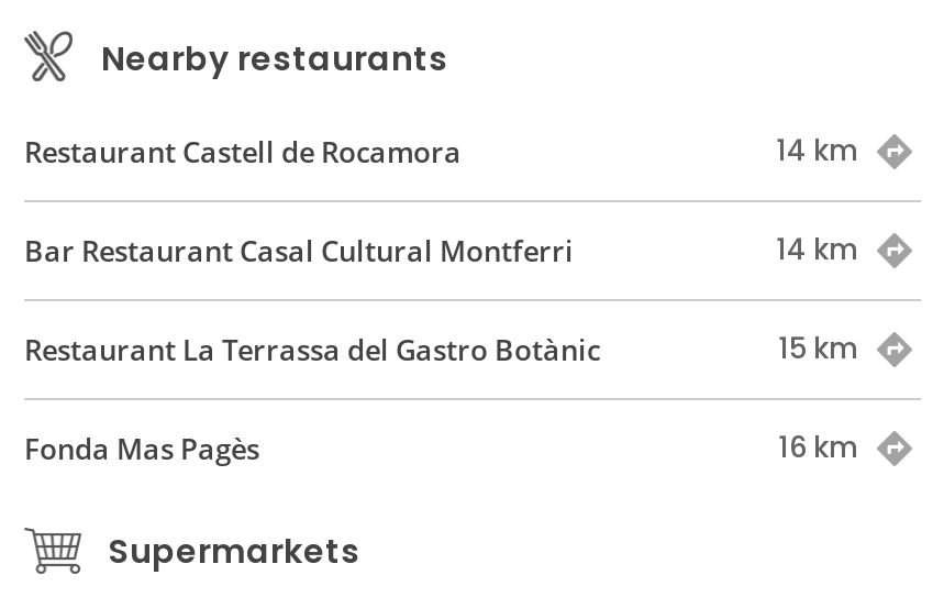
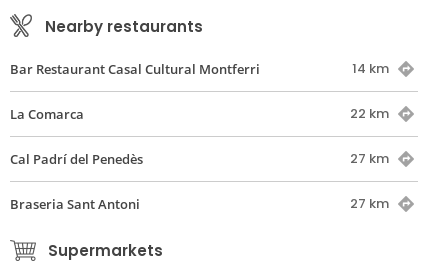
[24,130,857,172] Restaurant Castell de Rocamora | 14 km -> none
moved [24,229,857,270] -> [10,59,389,78]: Bar Restaurant Casal Cultural Montferri | 14 km
[24,328,857,468] Restaurant La Terrassa del Gastro Botànic | 15 km | Fonda Mas Pagès | 16 km -> [10,104,389,213] La Comarca | 22 km | Cal Padrí del Penedès | 27 km | Braseria Sant Antoni | 27 km

